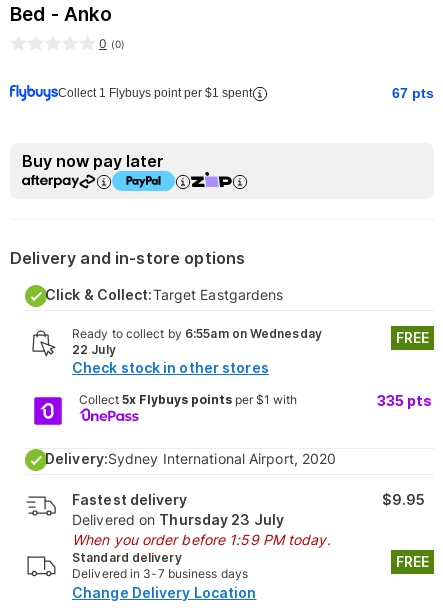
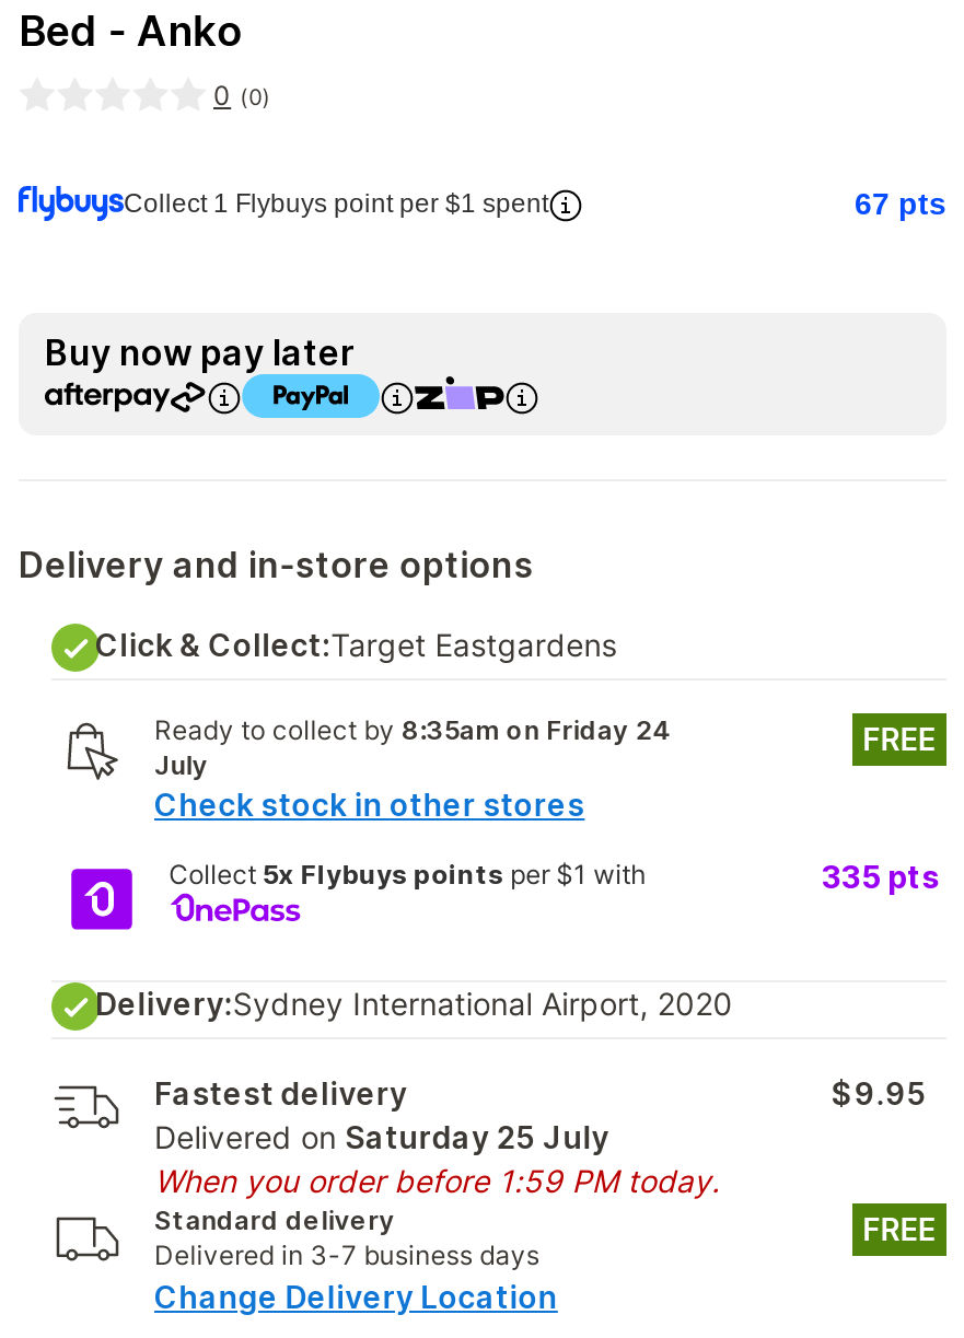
[72,326,322,357] Ready to collect by 6:55am on Wednesday | 22 July -> [154,713,673,781] Ready to collect by 8:35am on Friday 24 | July
[72,511,284,528] Delivered on Thursday 23 July -> [154,1118,609,1155] Delivered on Saturday 25 July

